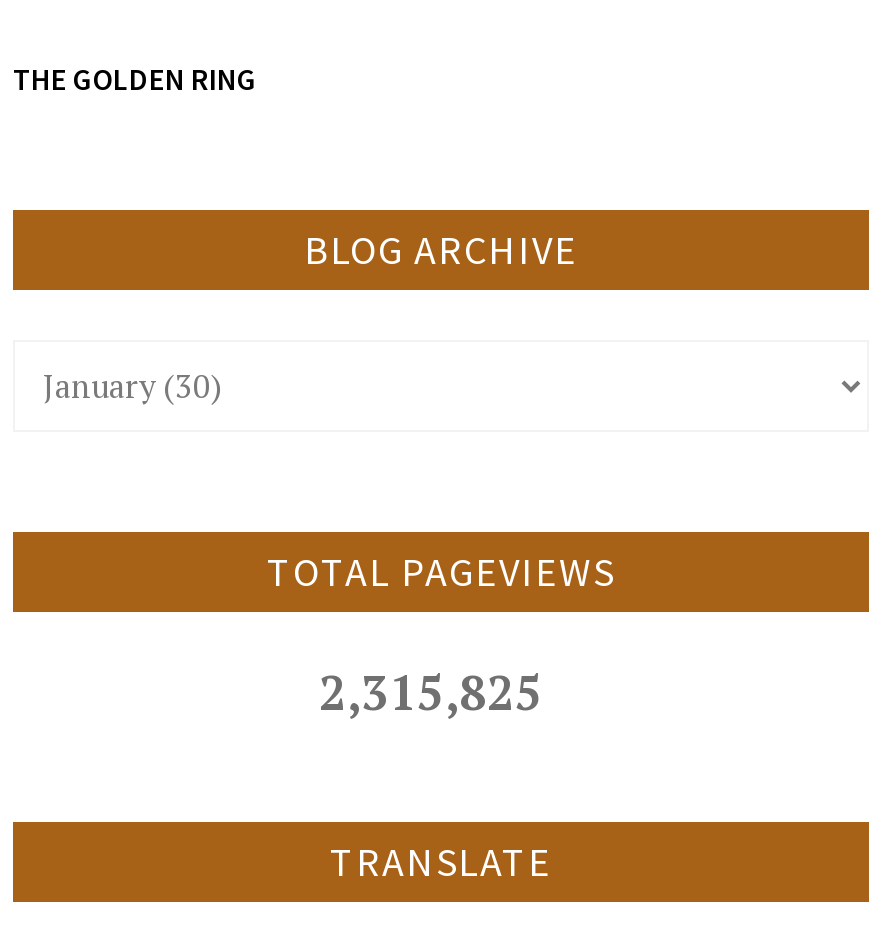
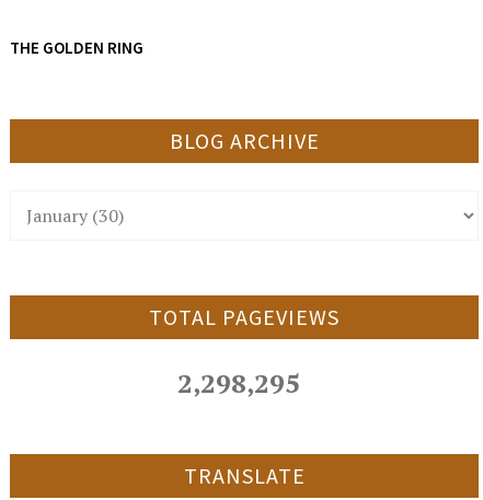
[319,661,543,725] 2,315,825 -> [177,366,300,401] 2,298,295

